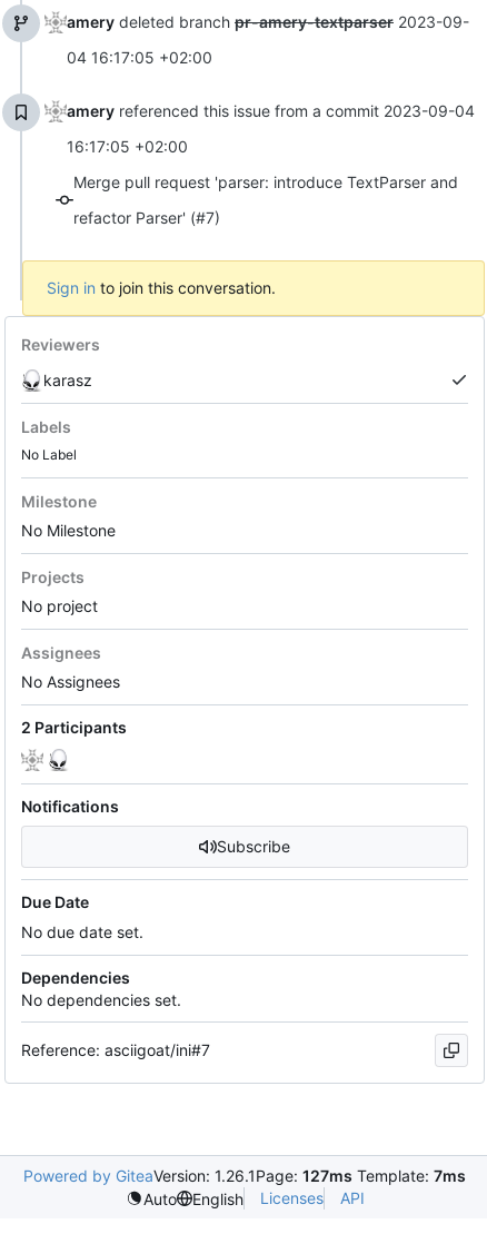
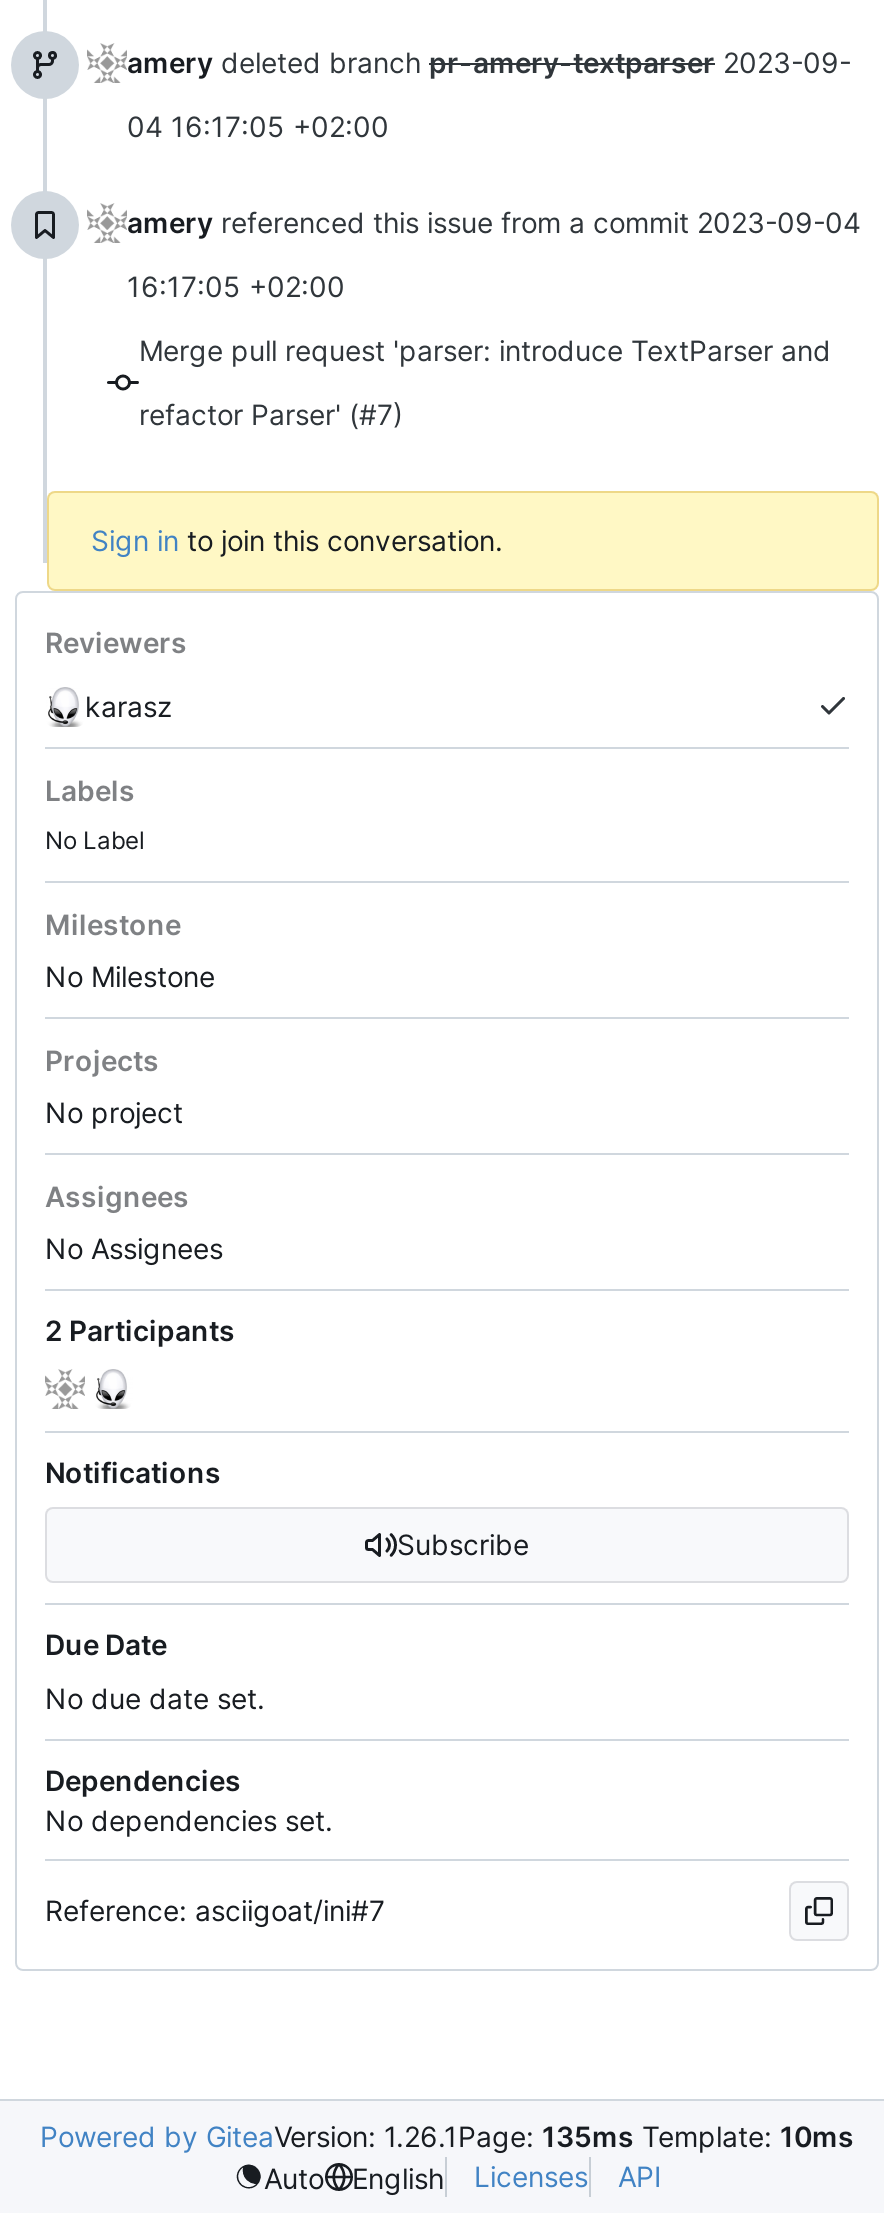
[23,1166,466,1185] Powered by GiteaVersion: 1.26.1 Page: 127ms Template: 7ms -> [40,2119,854,2153] Powered by GiteaVersion: 1.26.1 Page: 135ms Template: 10ms

